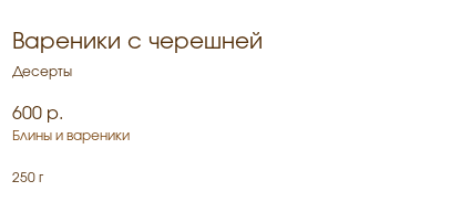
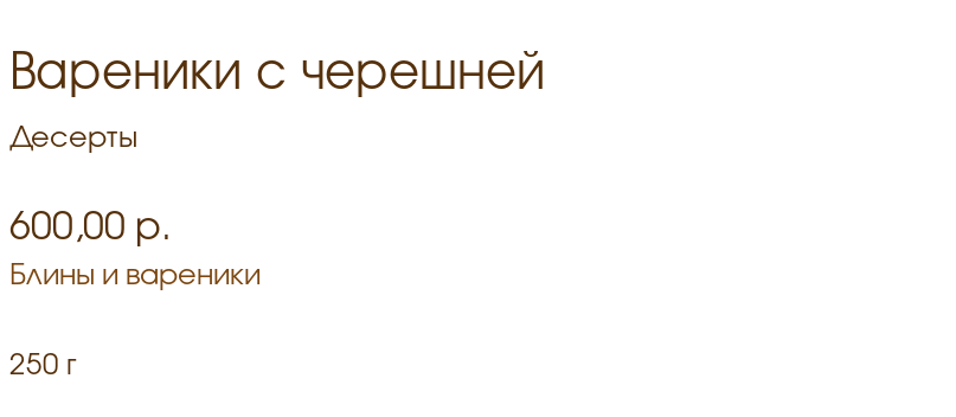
[12,104,63,123] 600 р. -> [9,207,171,246] 600,00 р.

